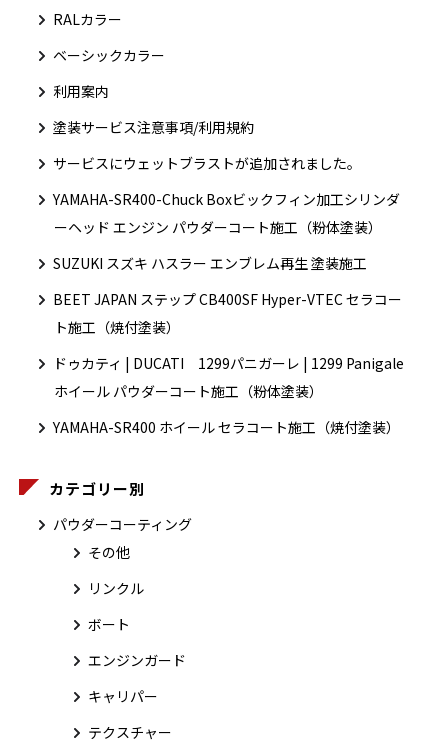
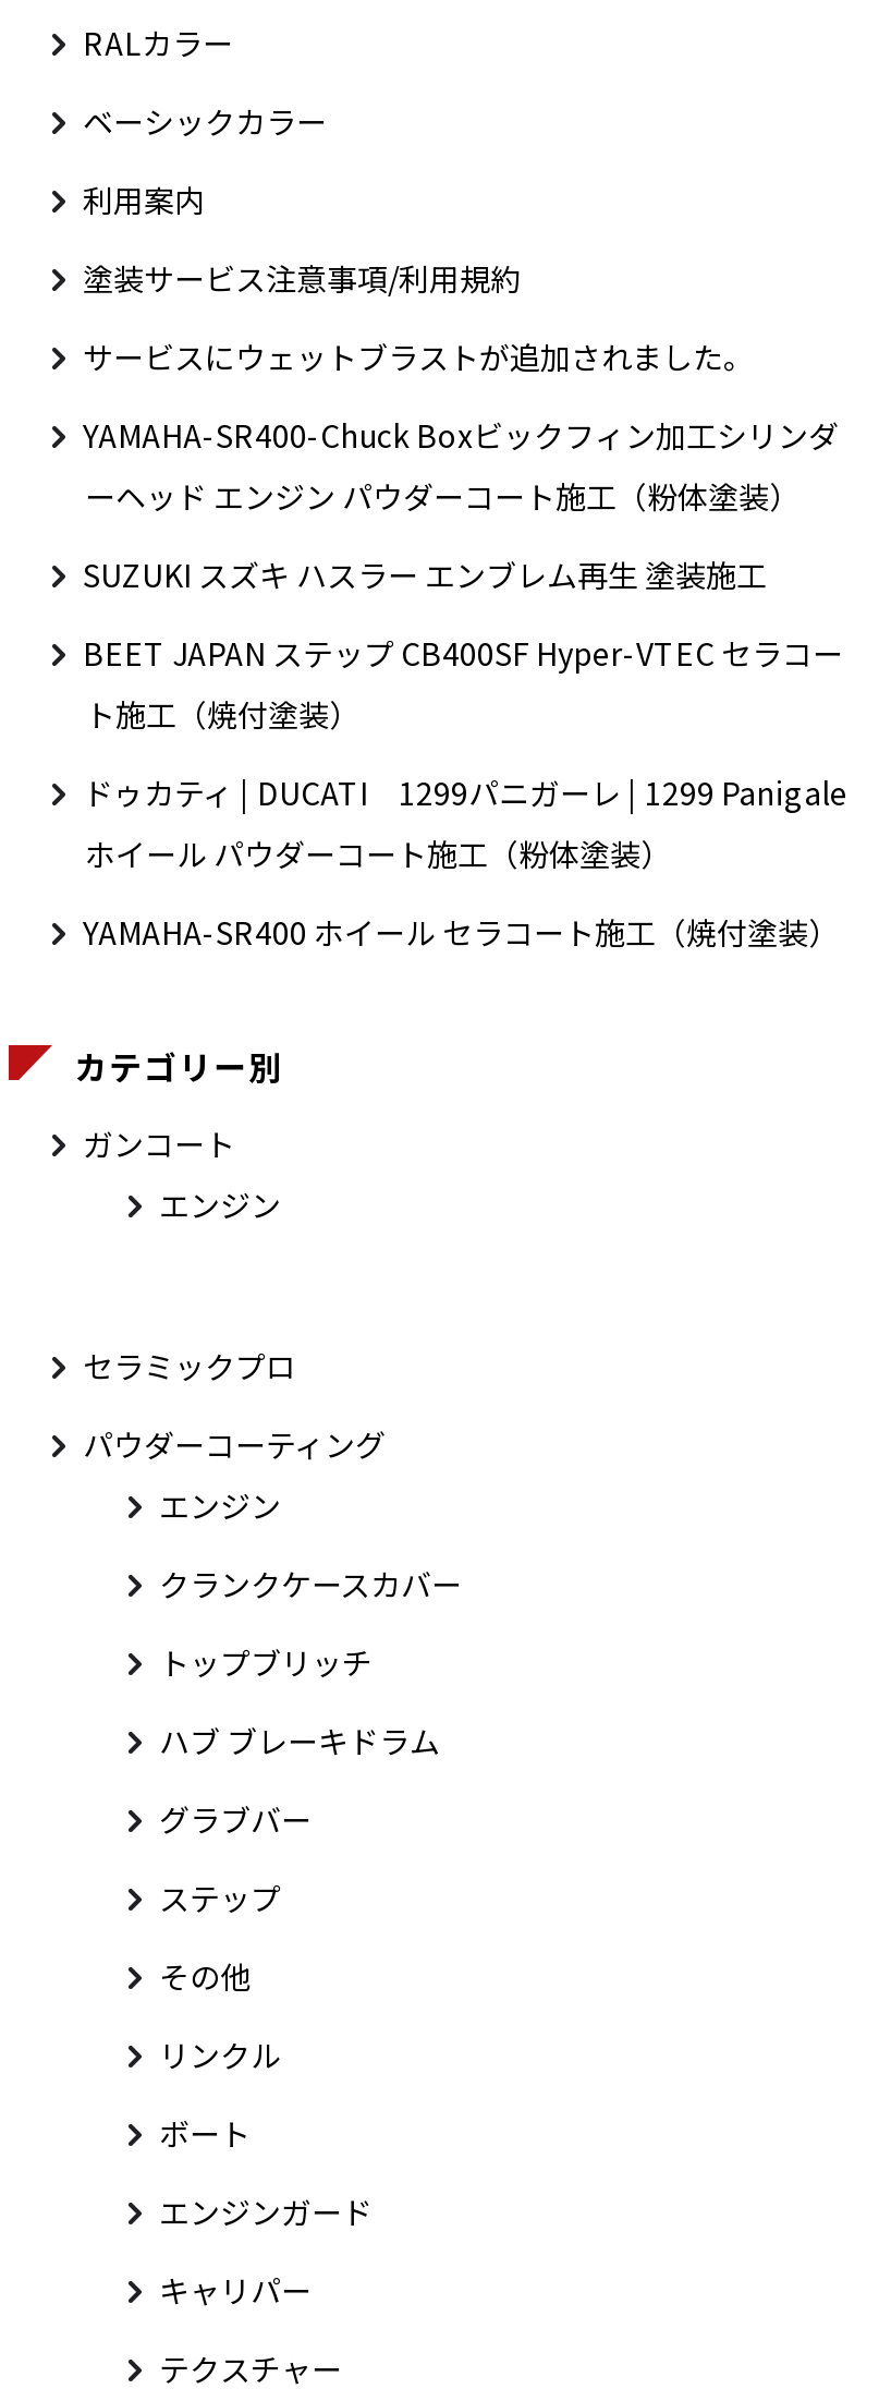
none -> [83,1121,281,1225] ガンコート | エンジン
none -> [83,1343,296,1387] セラミックプロ
none -> [159,1483,462,1919] エンジン | クランクケースカバー | トップブリッチ | ハブ ブレーキドラム | グラブバー | ステップ

